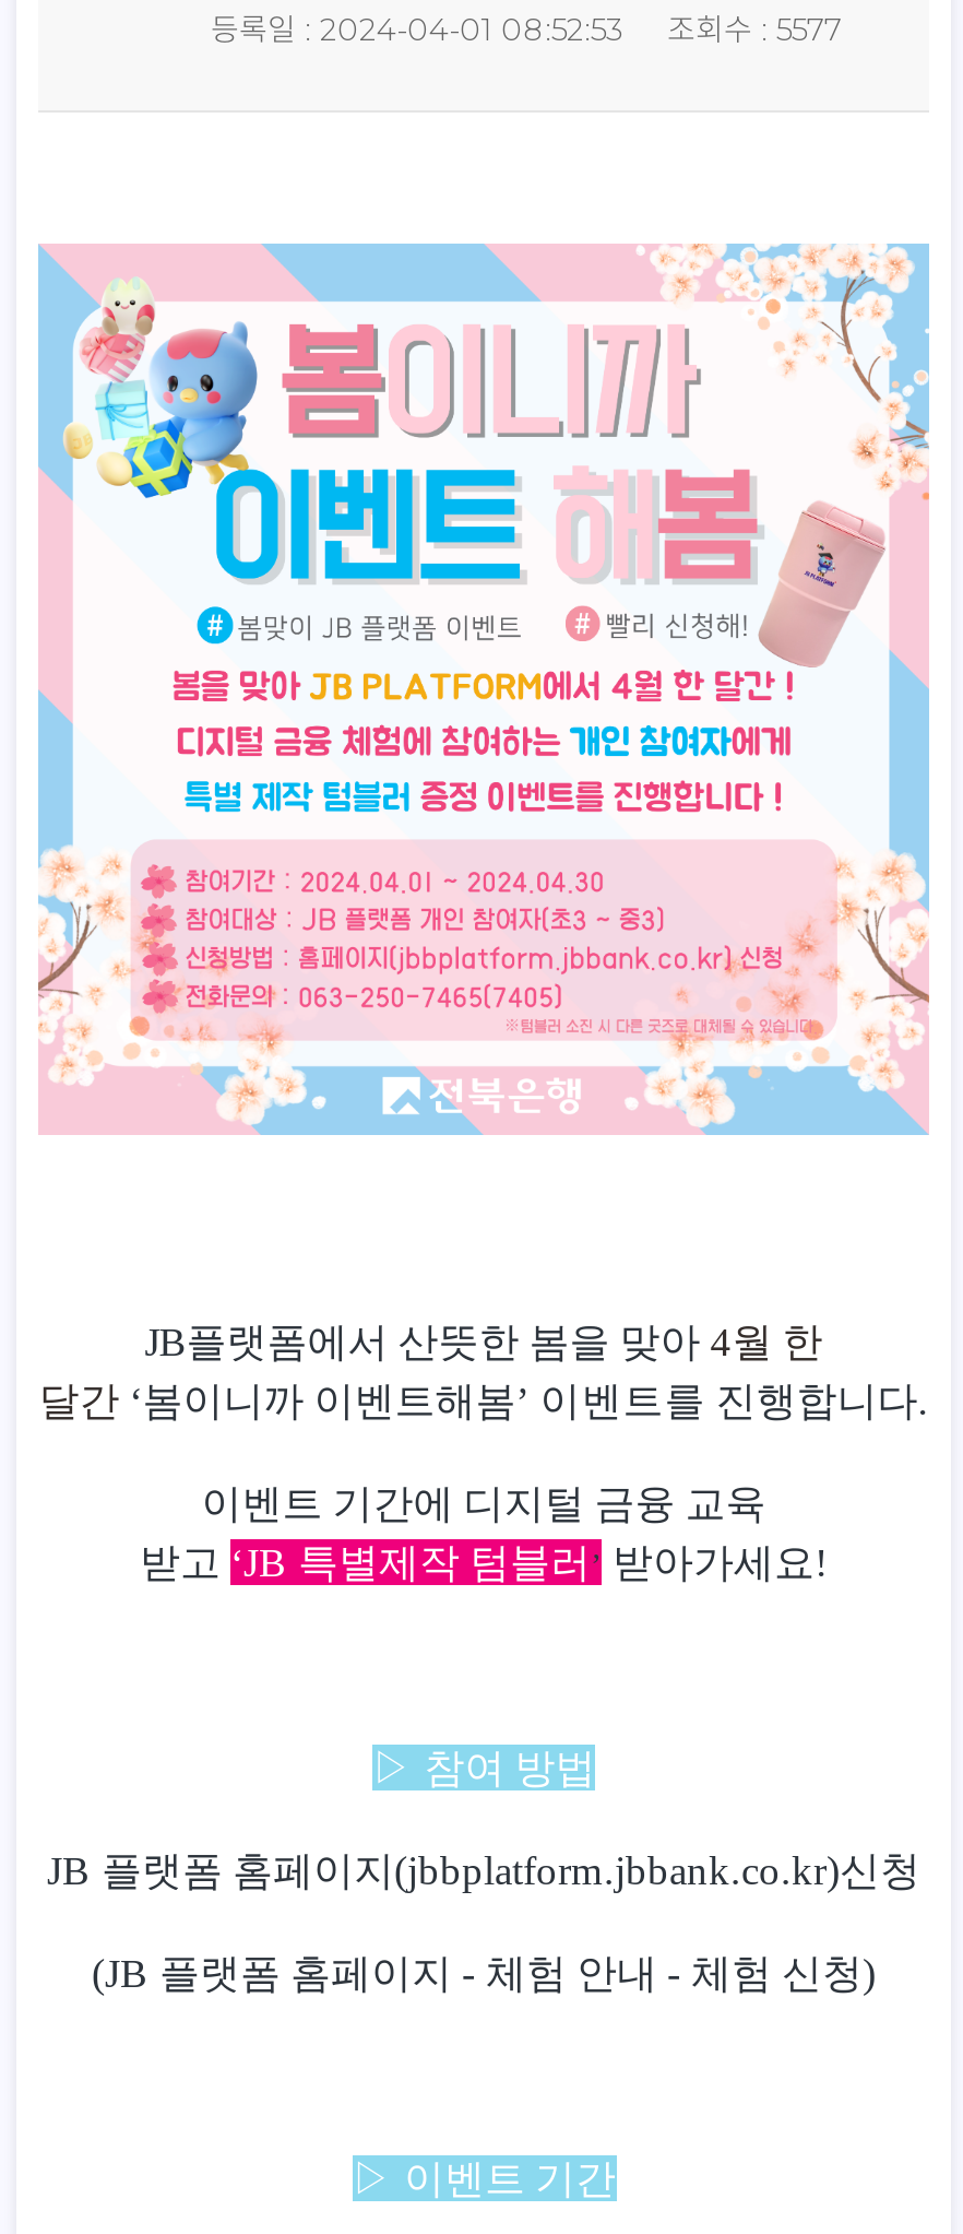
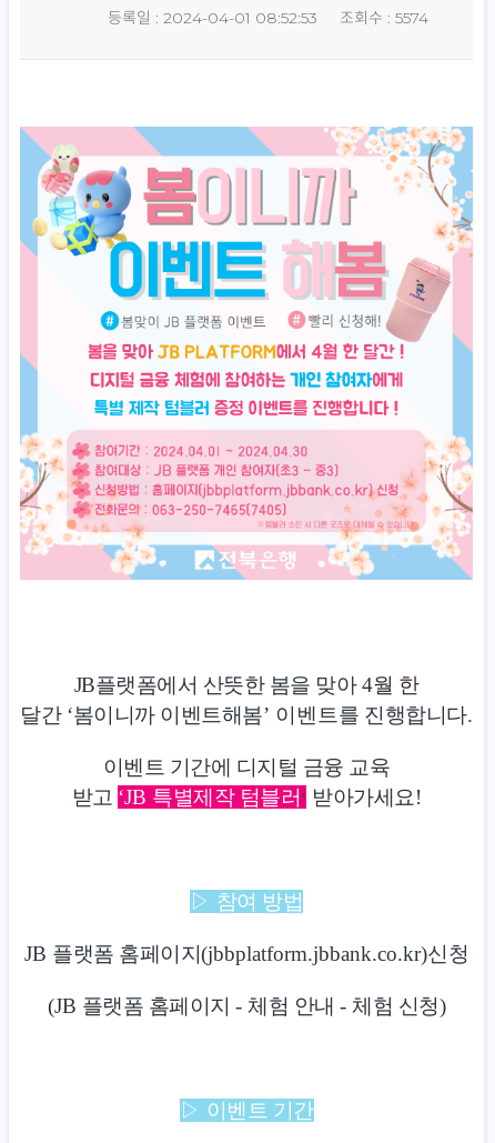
[211,10,842,49] 등록일 : 2024-04-01 08:52:53 조회수 : 5577 -> [108,8,428,28] 등록일 : 2024-04-01 08:52:53 조회수 : 5574

